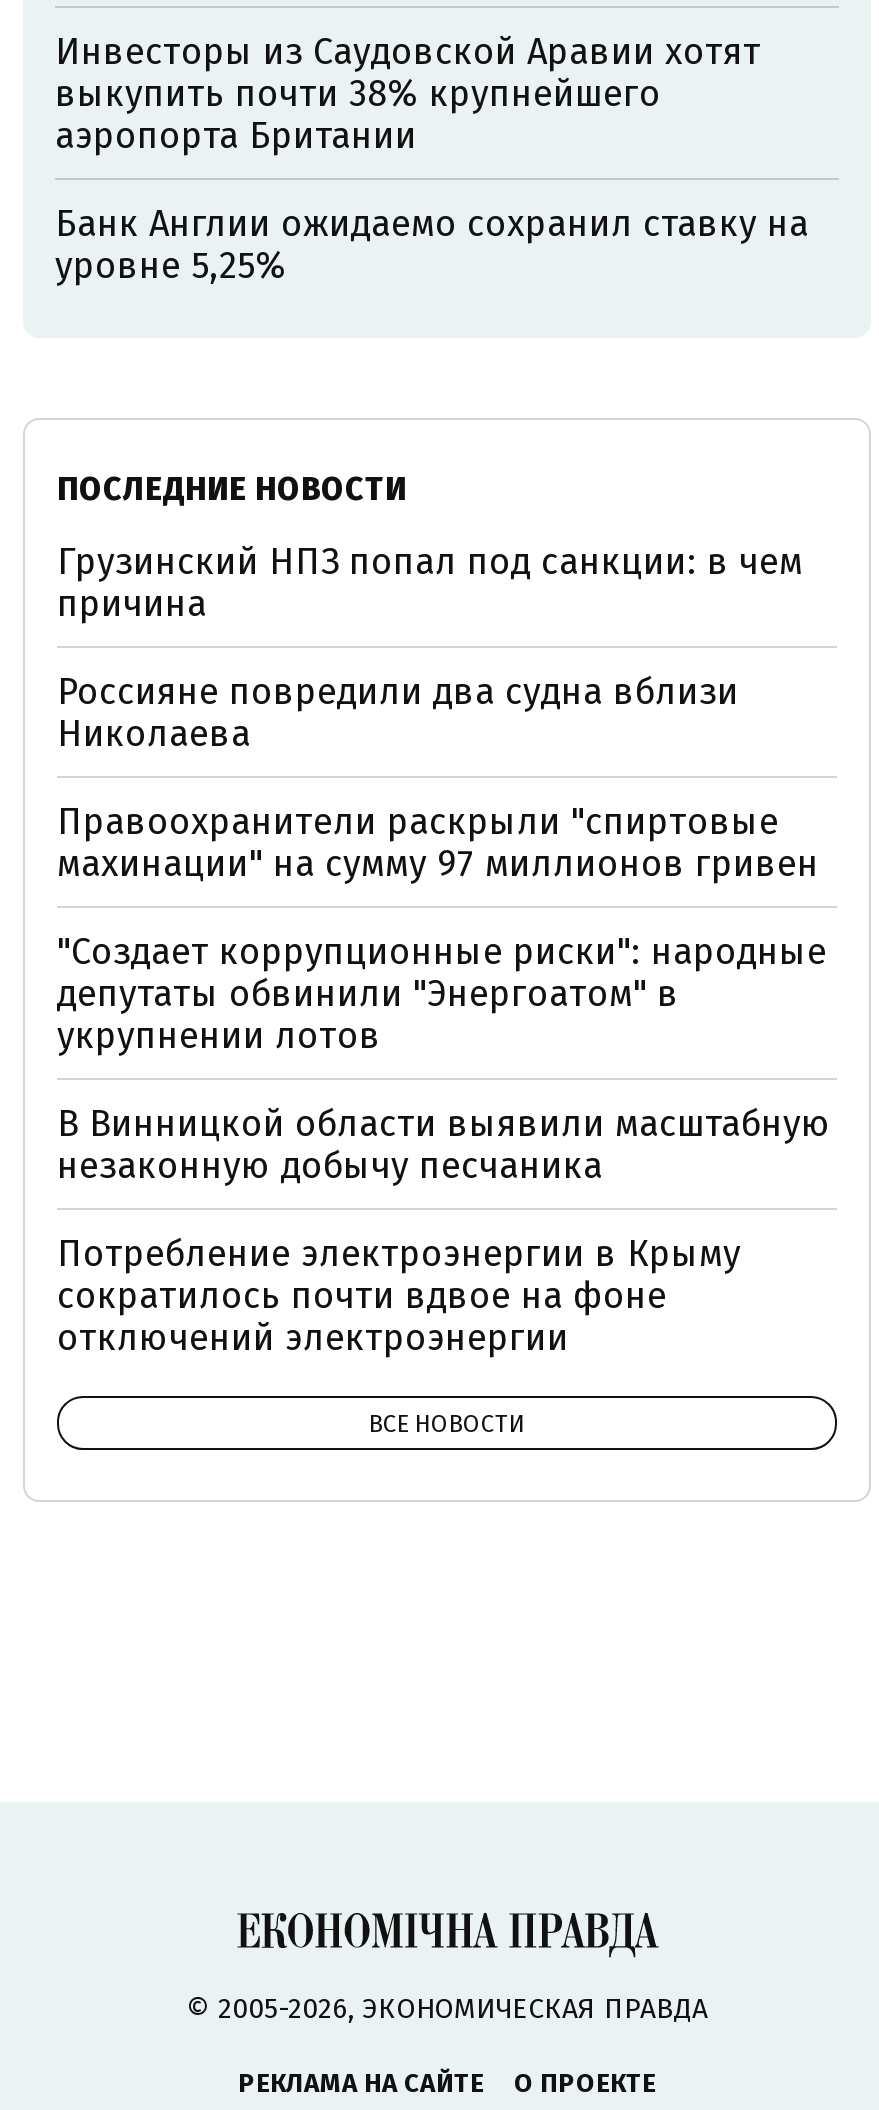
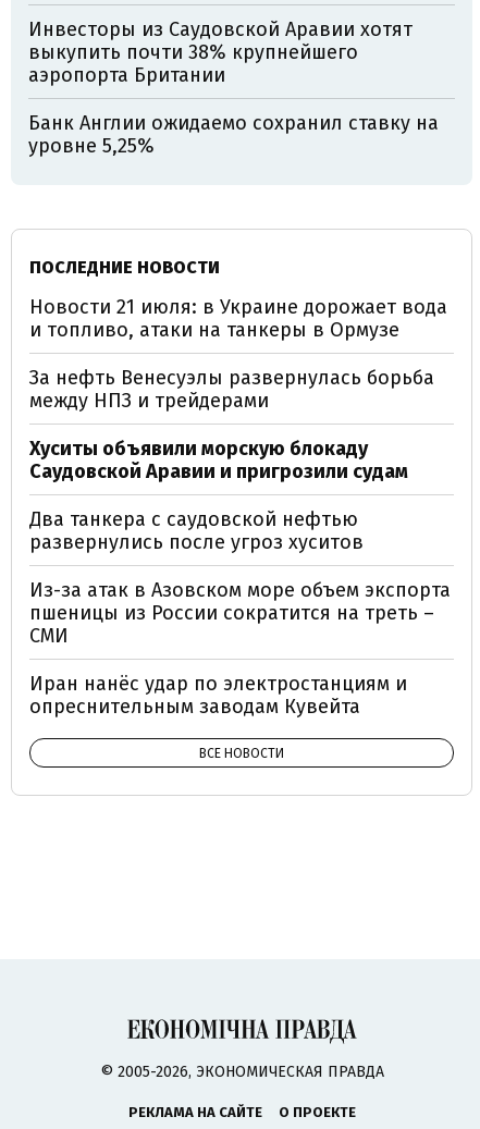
[57,540,803,626] Грузинский НПЗ попал под санкции: в чем | причина -> [29,295,447,342] Новости 21 июля: в Украине дорожает вода | и топливо, атаки на танкеры в Ормузе
[57,670,739,756] Россияне повредили два судна вблизи | Николаева -> [29,366,434,413] За нефть Венесуэлы развернулась борьба | между НПЗ и трейдерами
[57,800,819,886] Правоохранители раскрыли "спиртовые | махинации" на сумму 97 миллионов гривен -> [29,437,408,483] Хуситы объявили морскую блокаду | Саудовской Аравии и пригрозили судам
[57,930,827,1058] "Создает коррупционные риски": народные | депутаты обвинили "Энергоатом" в | укрупнении лотов -> [29,507,364,554] Два танкера с саудовской нефтью | развернулись после угроз хуситов
[57,1102,831,1188] В Винницкой области выявили масштабную | незаконную добычу песчаника -> [29,578,451,648] Из-за атак в Азовском море объем экспорта | пшеницы из России сократится на треть – | СМИ
[57,1232,741,1360] Потребление электроэнергии в Крыму | сократилось почти вдвое на фоне | отключений электроэнергии -> [29,672,407,719] Иран нанёс удар по электростанциям и | опреснительным заводам Кувейта

